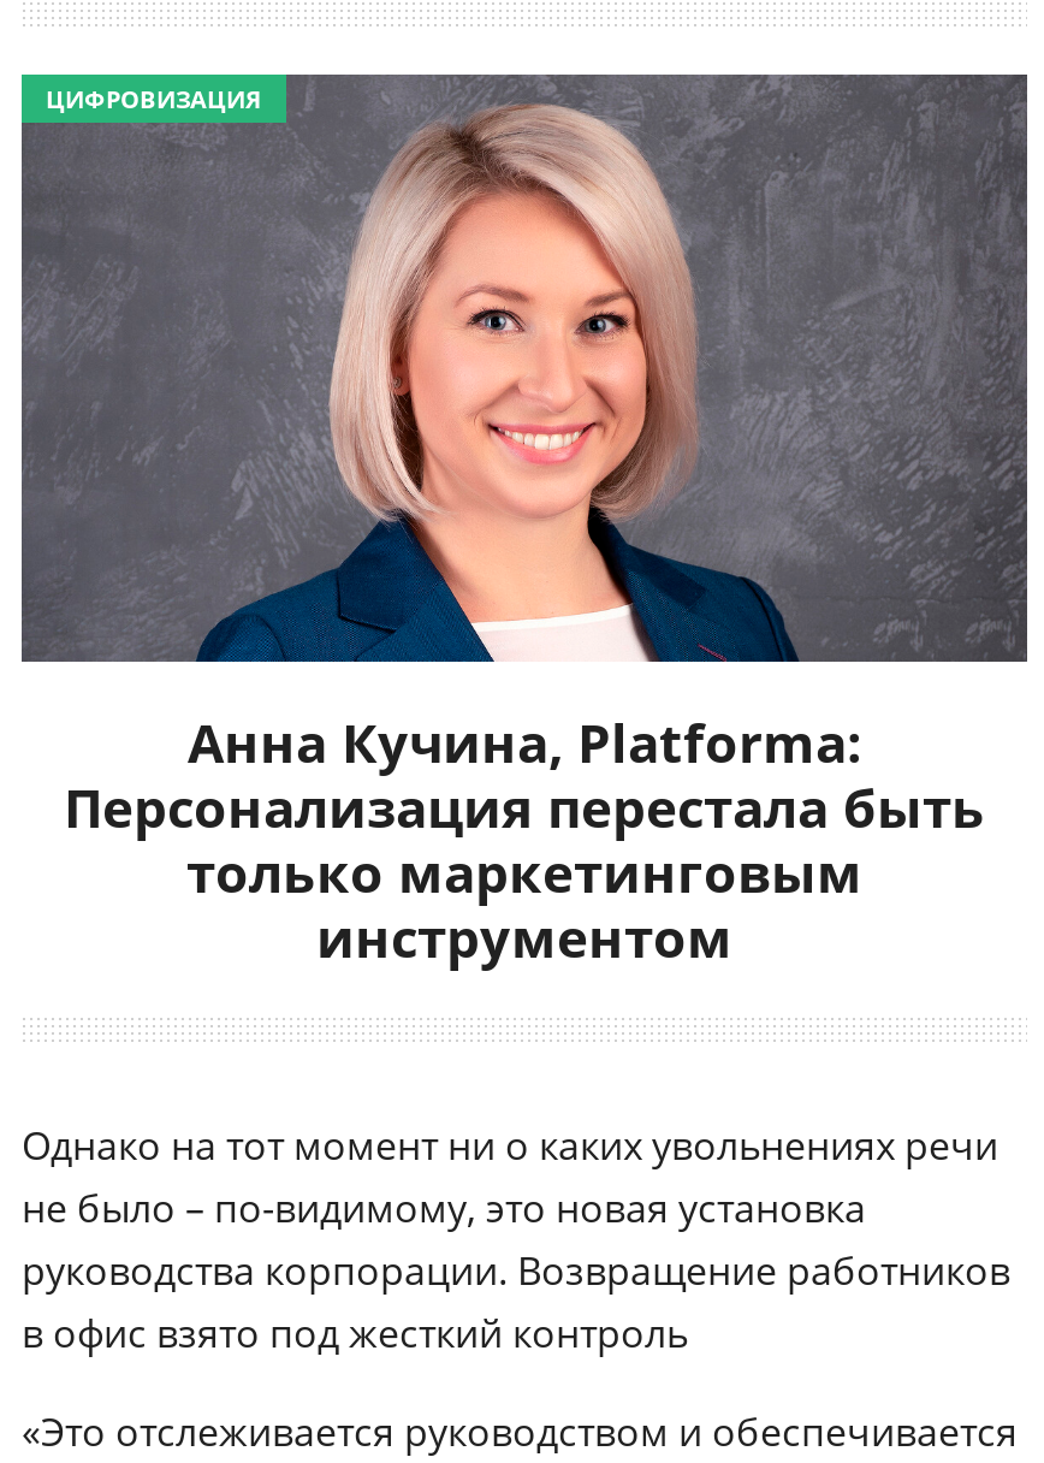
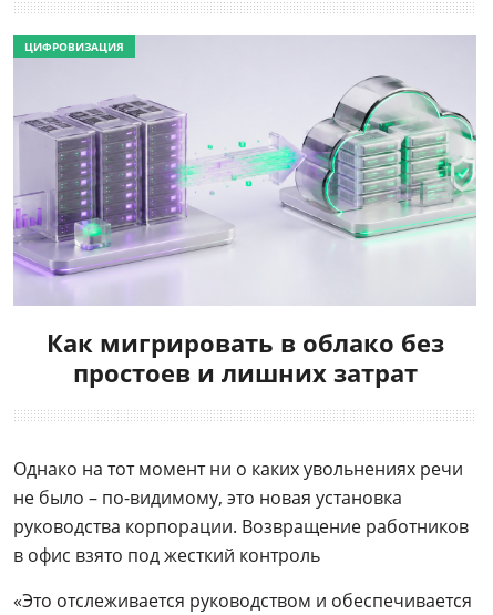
[19,75,1030,971] [image] | Анна Кучина, Platforma: | Персонализация перестала быть | только маркетинговым | инструментом -> [12,35,477,389] [image] | Как мигрировать в облако без | простоев и лишних затрат

